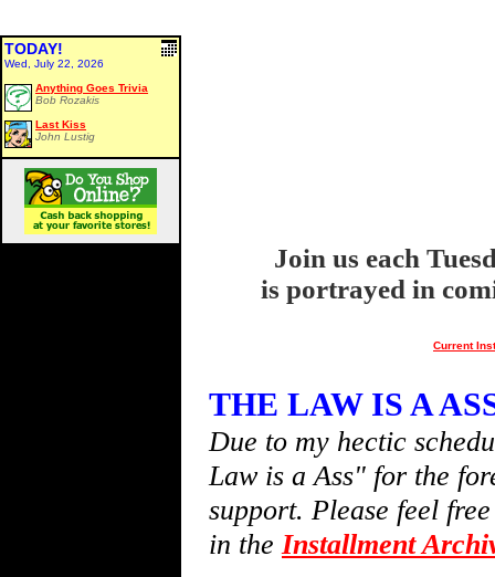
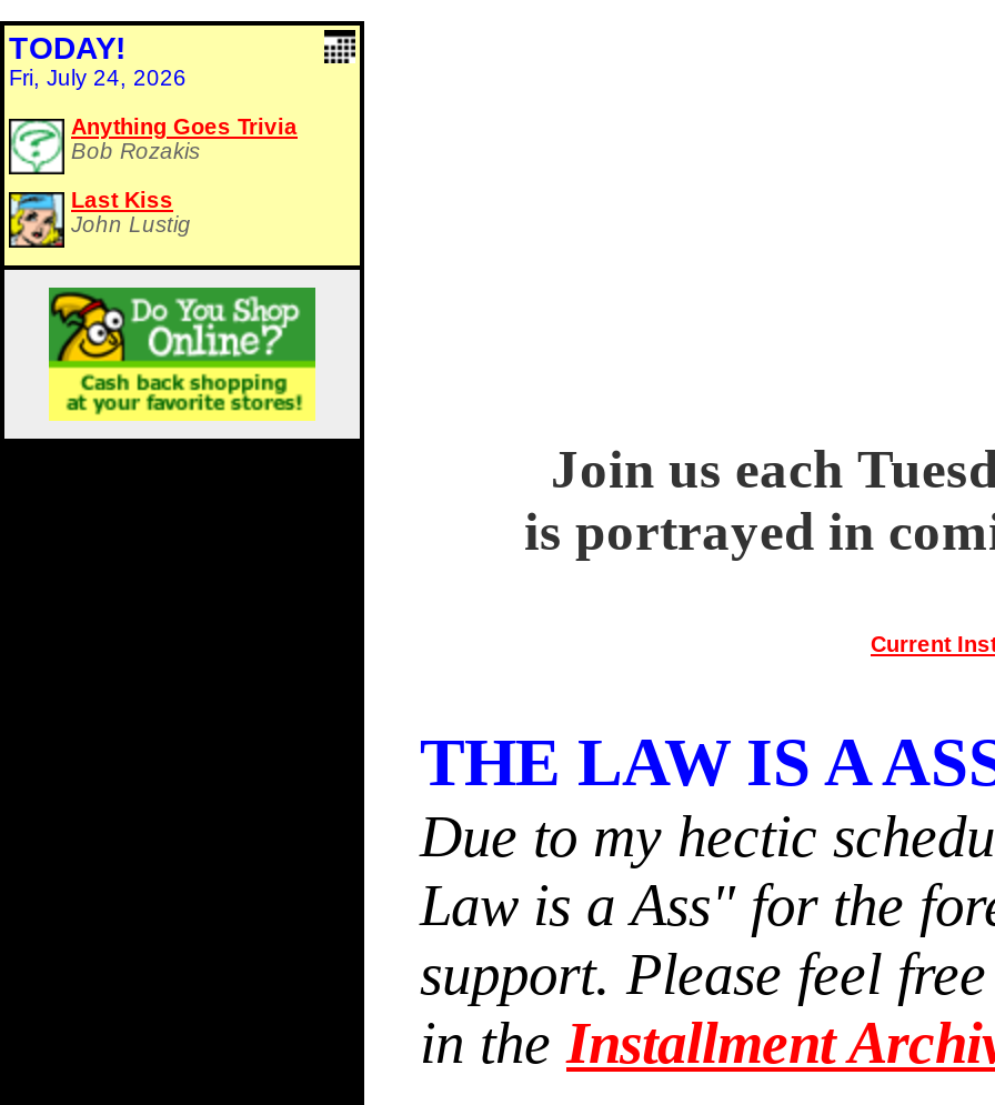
[4,57,104,70] Wed, July 22, 2026 -> [9,66,187,90] Fri, July 24, 2026

